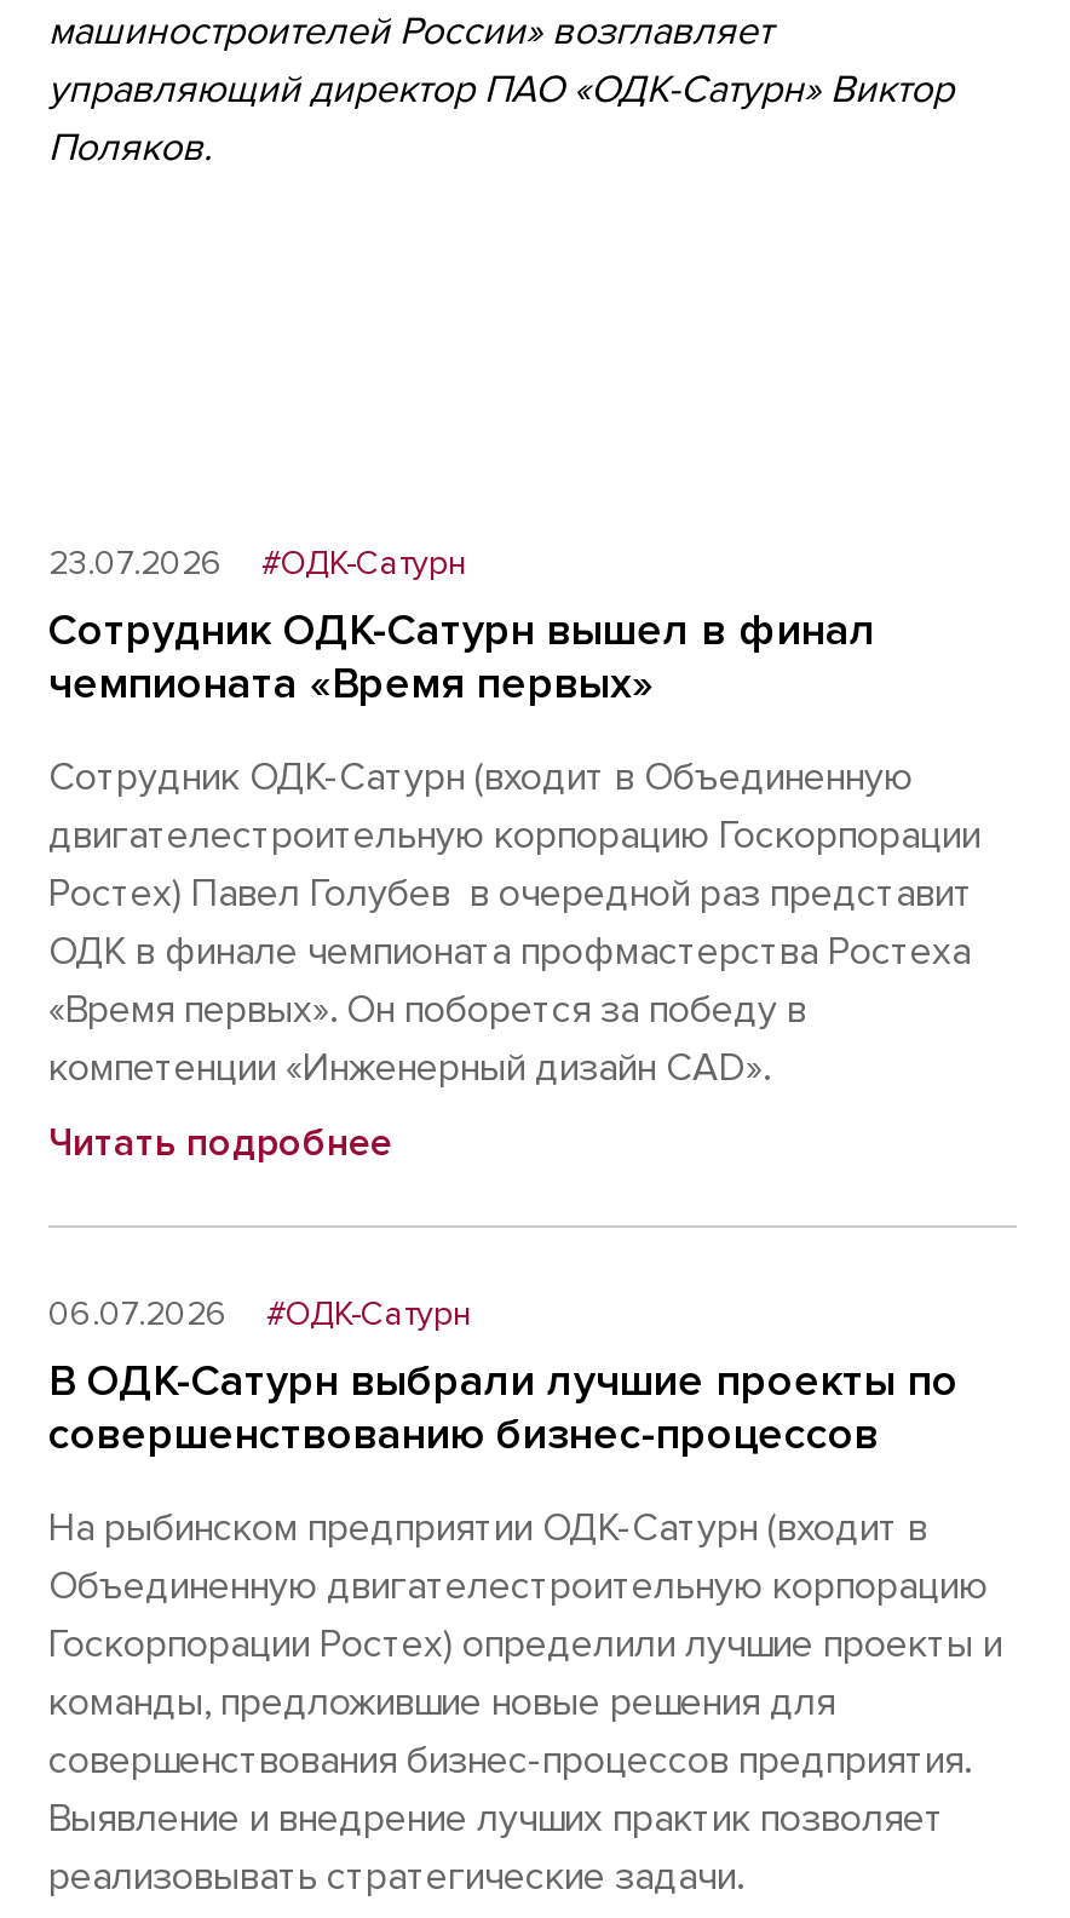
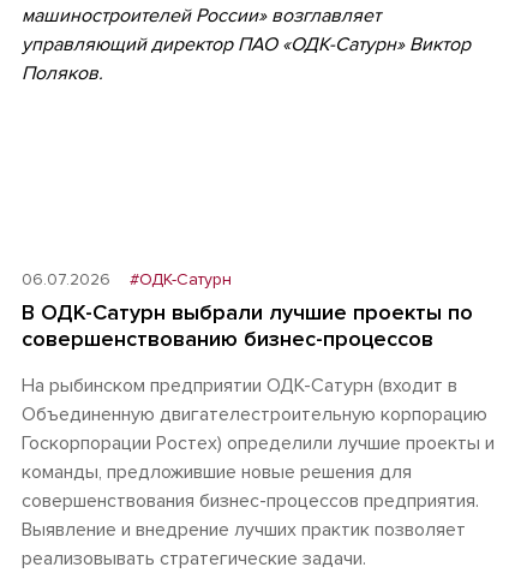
[48,541,980,1166] 23.07.2026 | #ОДК-Сатурн | Сотрудник ОДК-Сатурн вышел в финал | чемпионата «Время первых» | Сотрудник ОДК-Сатурн (входит в Объединенную | двигателестроительную корпорацию Госкорпорации | Ростех) Павел Голубев в очередной раз представит | ОДК в финале чемпионата профмастерства Ростеха | «Время первых». Он поборется за победу в | компетенции «Инженерный дизайн CAD». | Читать подробнее -> none

